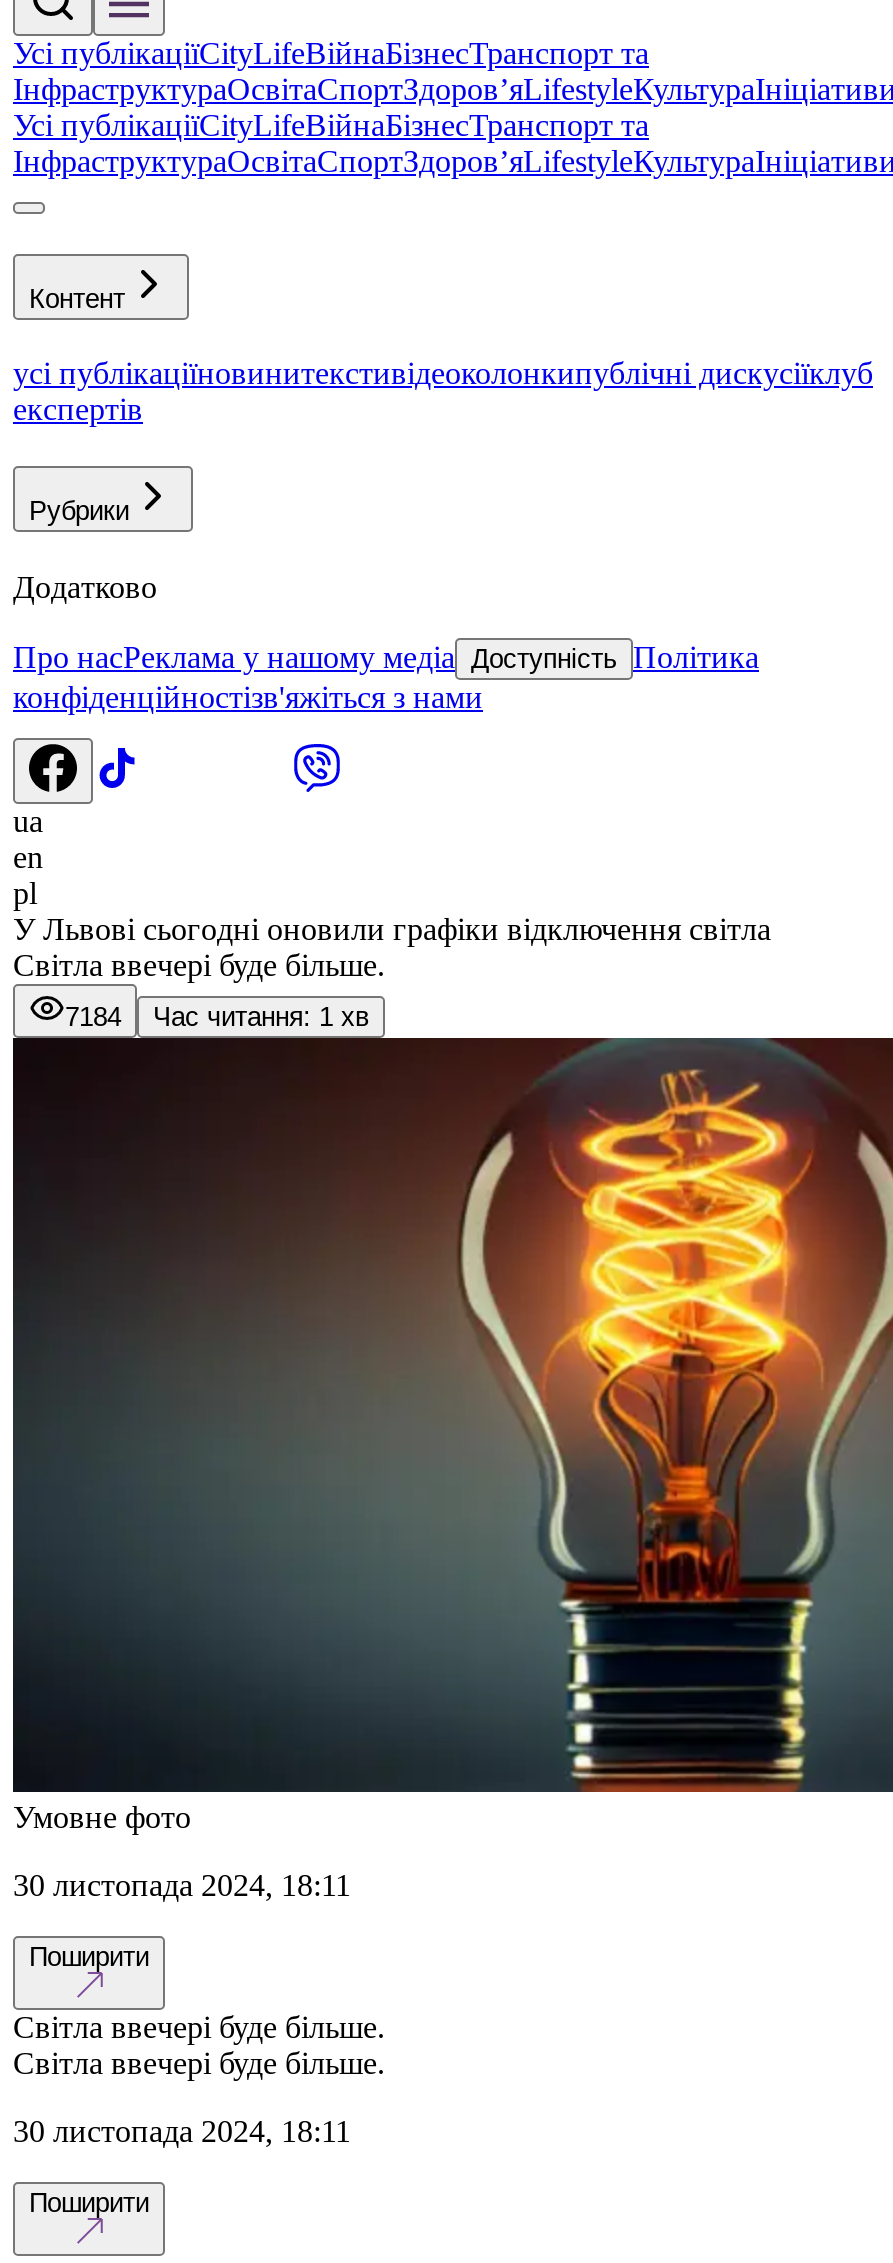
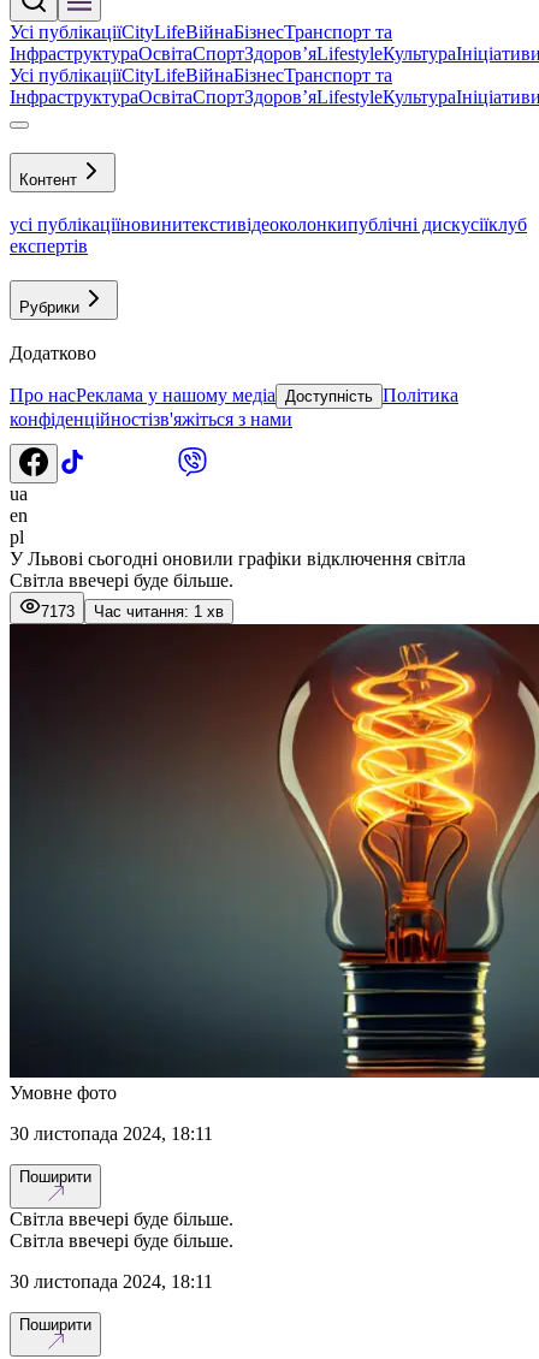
[65,1002,369,1032] 7184 Час читання: 1 хв -> [41,602,224,620] 7173 Час читання: 1 хв

